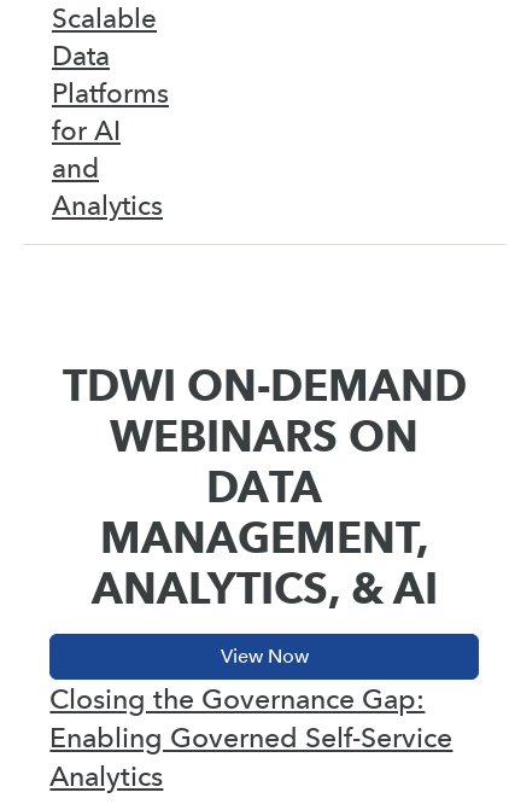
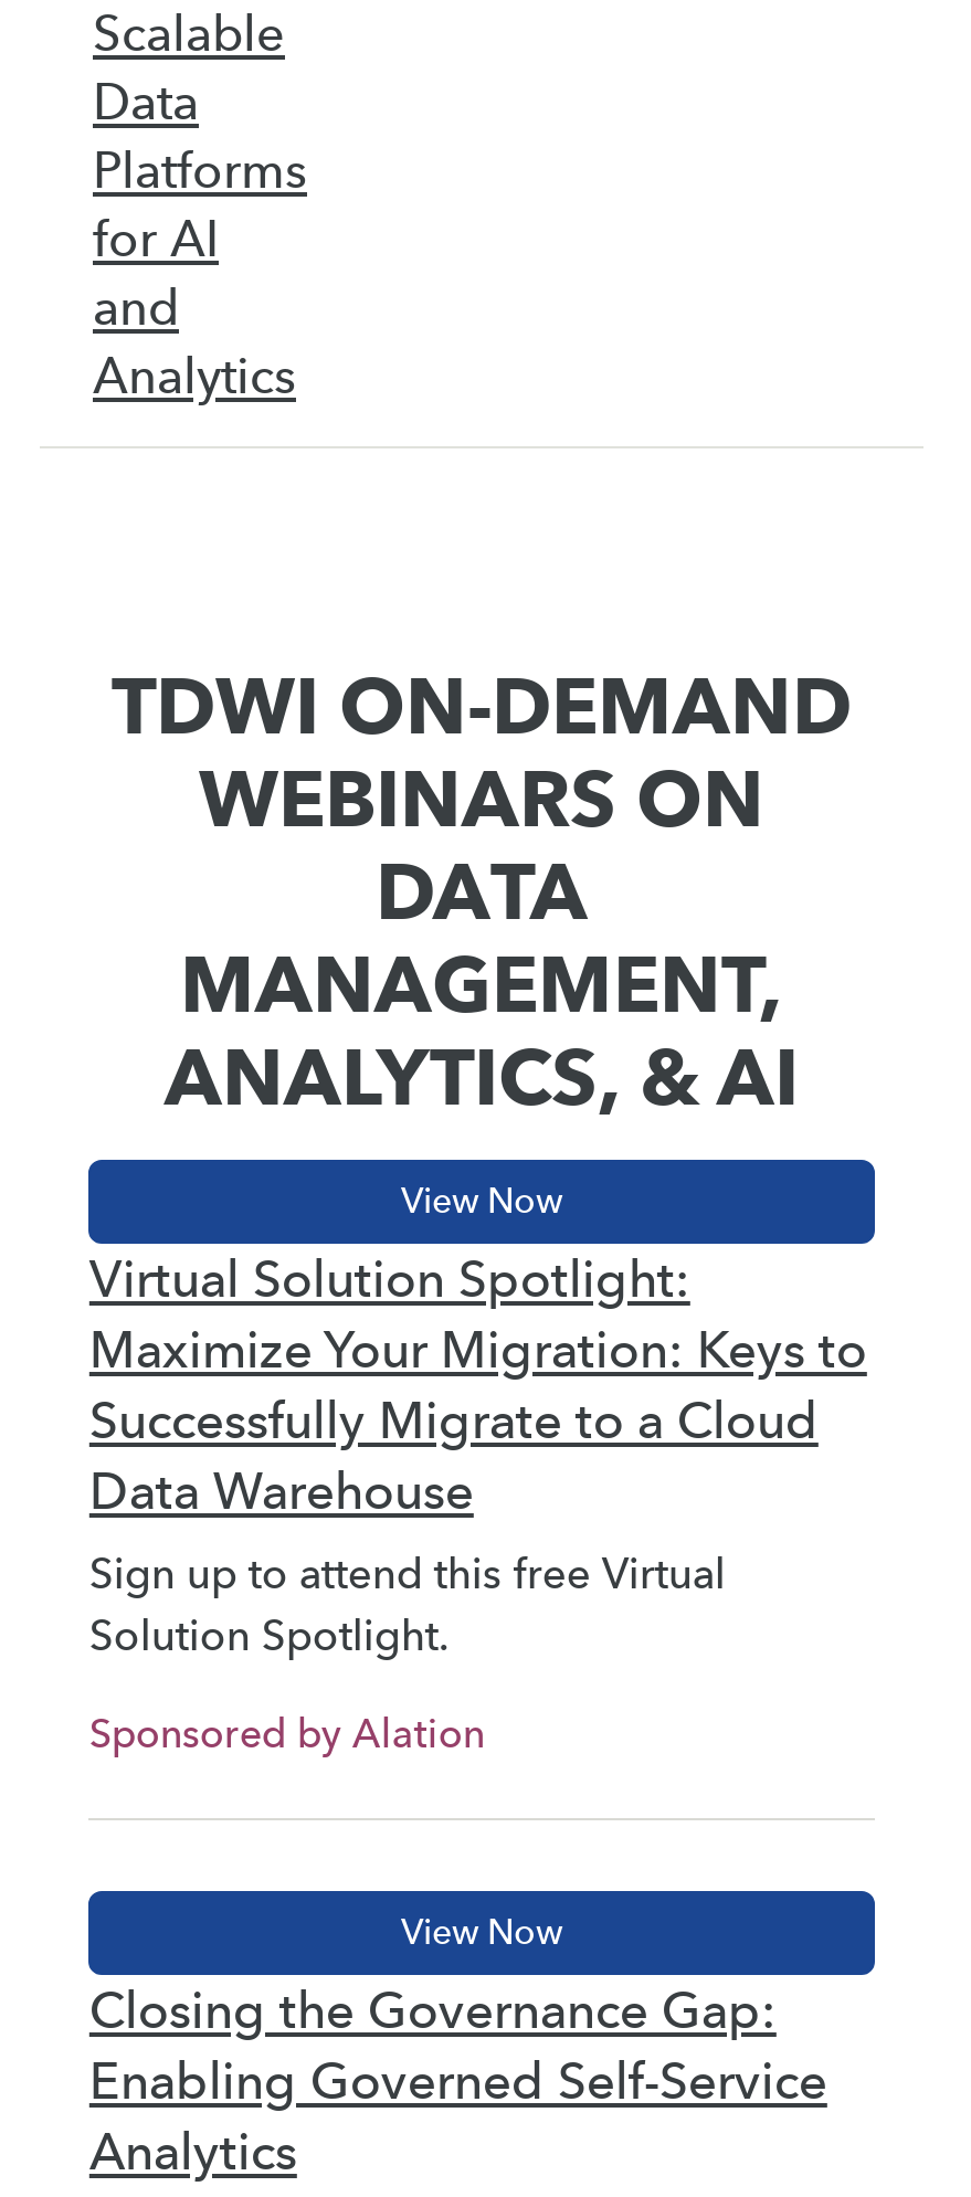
none -> [89,1248,867,1758] Virtual Solution Spotlight: | Maximize Your Migration: Keys to | Successfully Migrate to a Cloud | Data Warehouse | Sign up to attend this free Virtual | Solution Spotlight. | Sponsored by Alation

